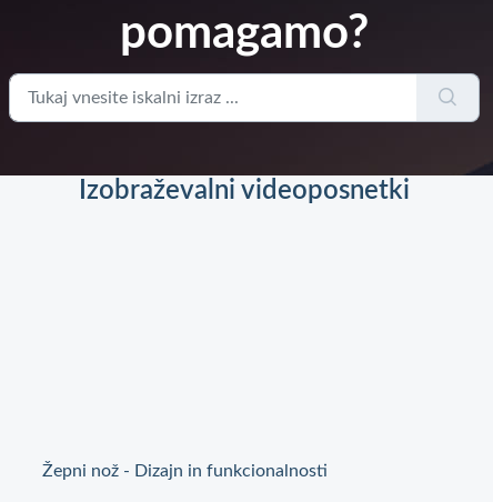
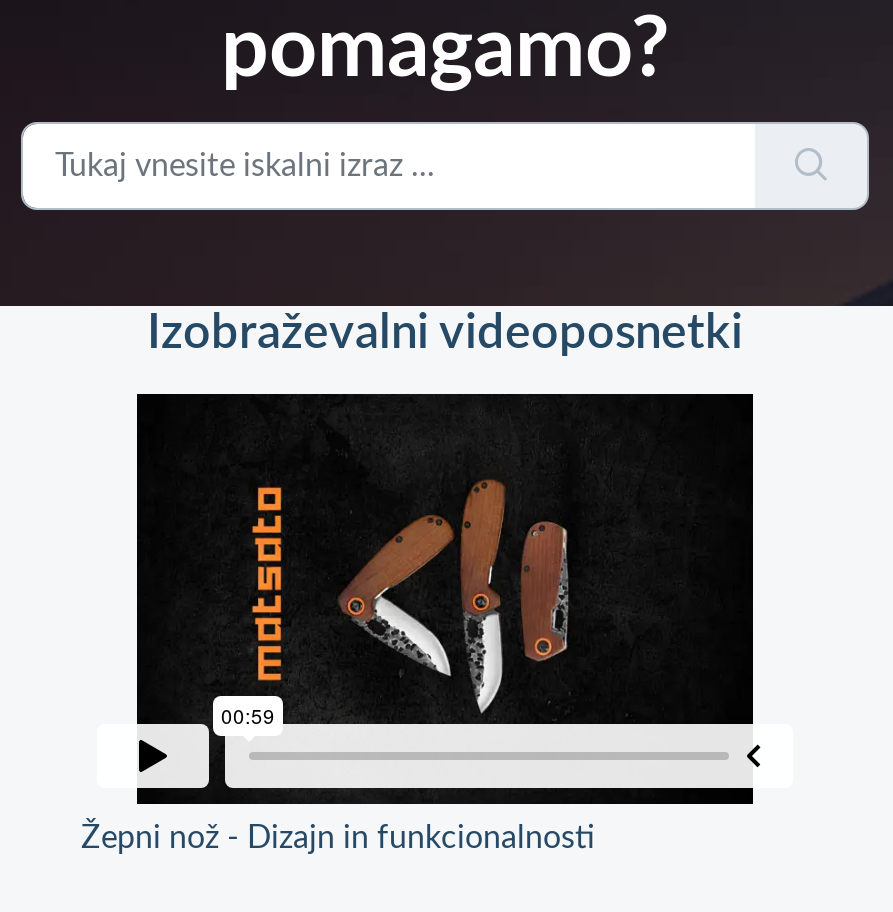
none -> [135,392,761,806] [image]

